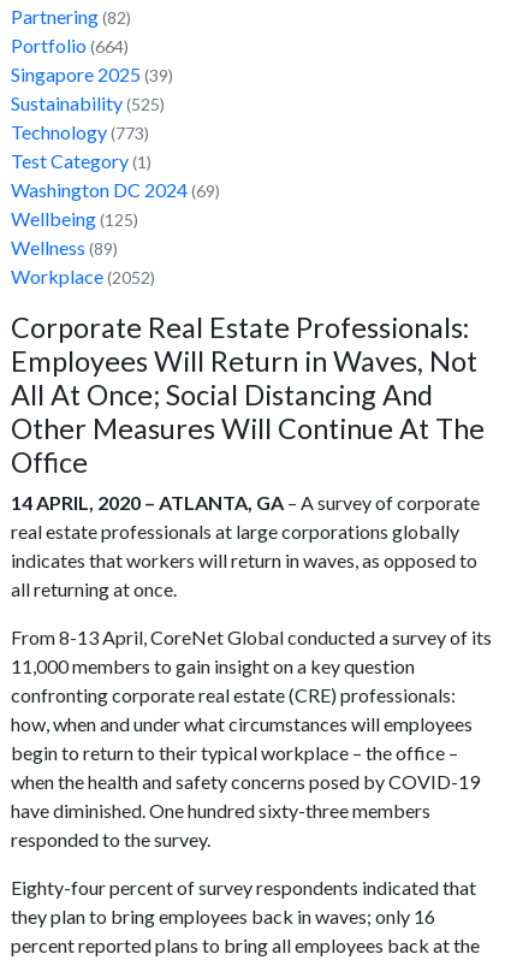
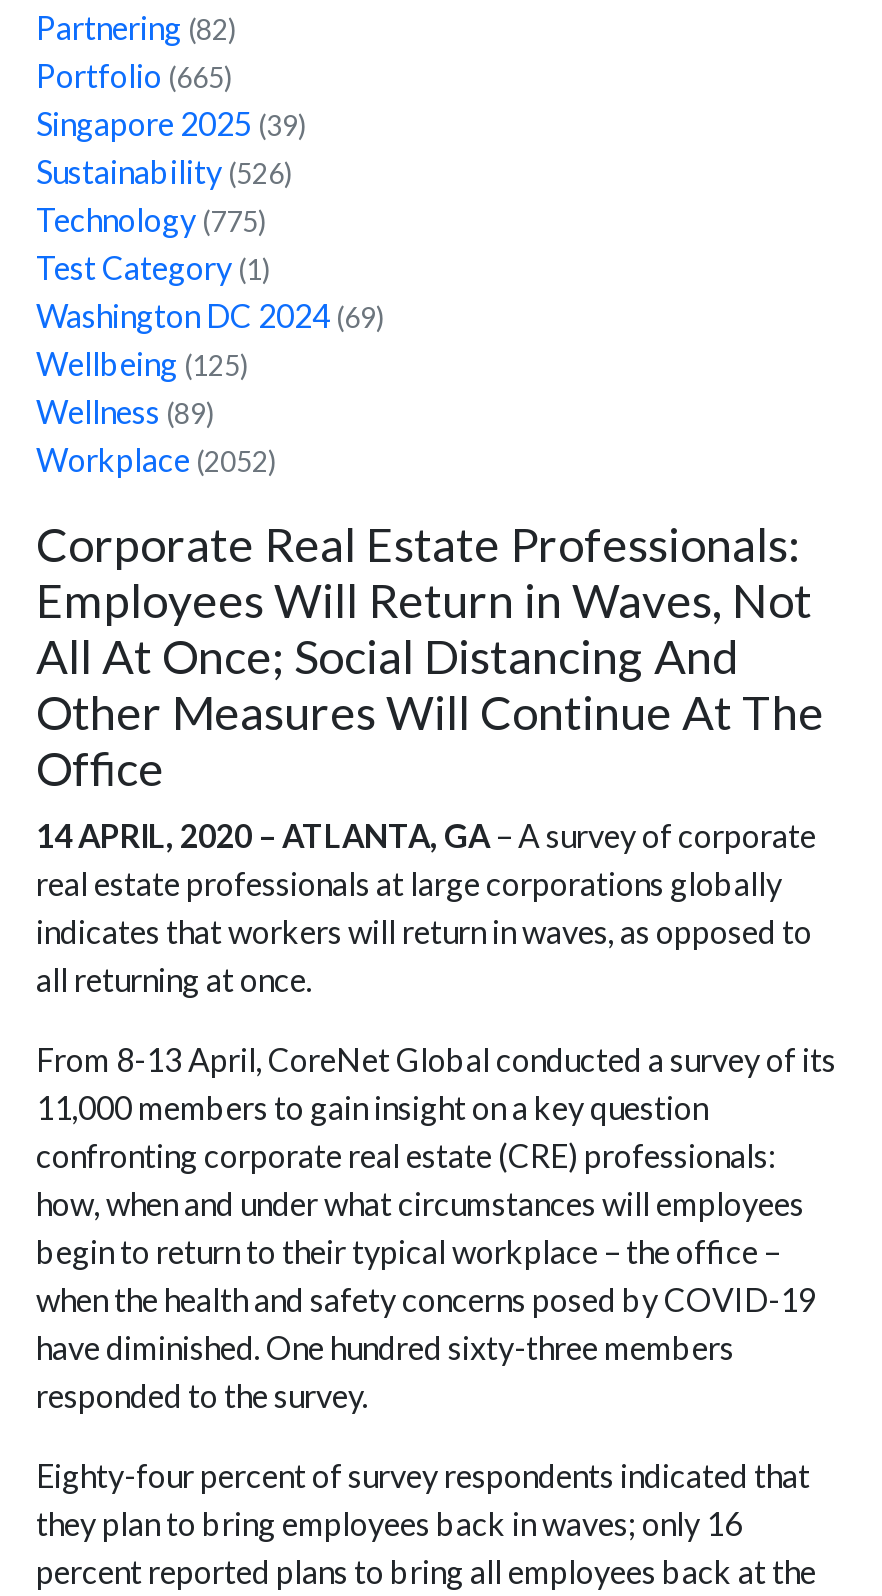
[11,34,129,57] Portfolio (664) -> [36,56,232,94] Portfolio (665)
[11,91,165,114] Sustainability (525) -> [36,152,292,190] Sustainability (526)
[11,120,149,143] Technology (773) -> [36,200,266,238] Technology (775)

